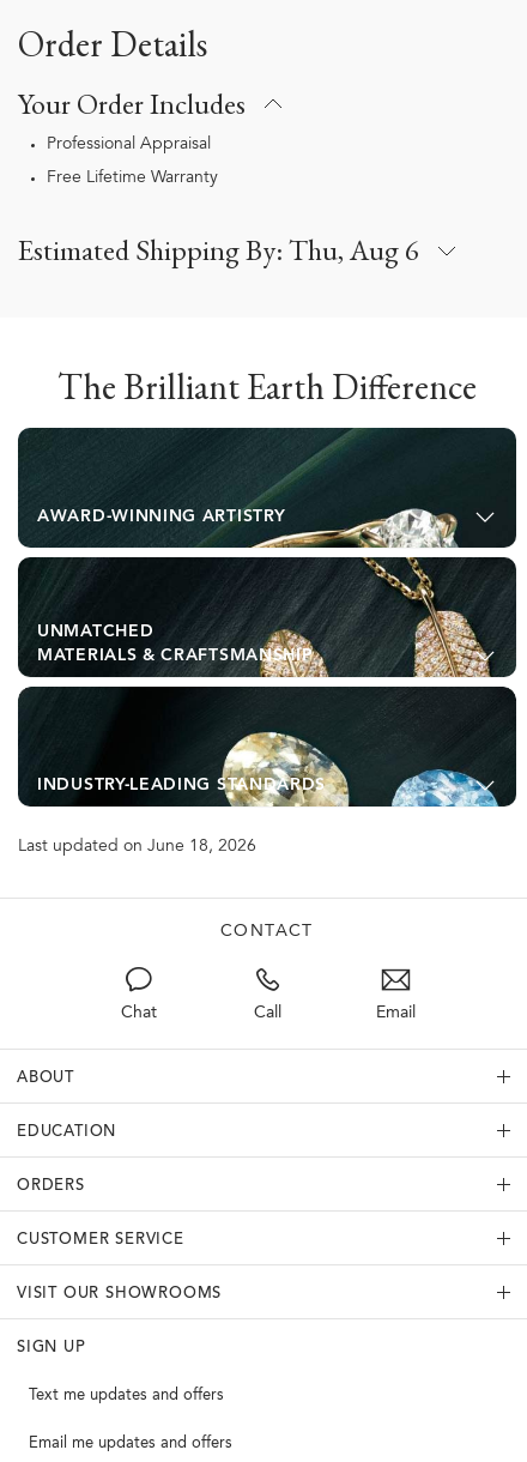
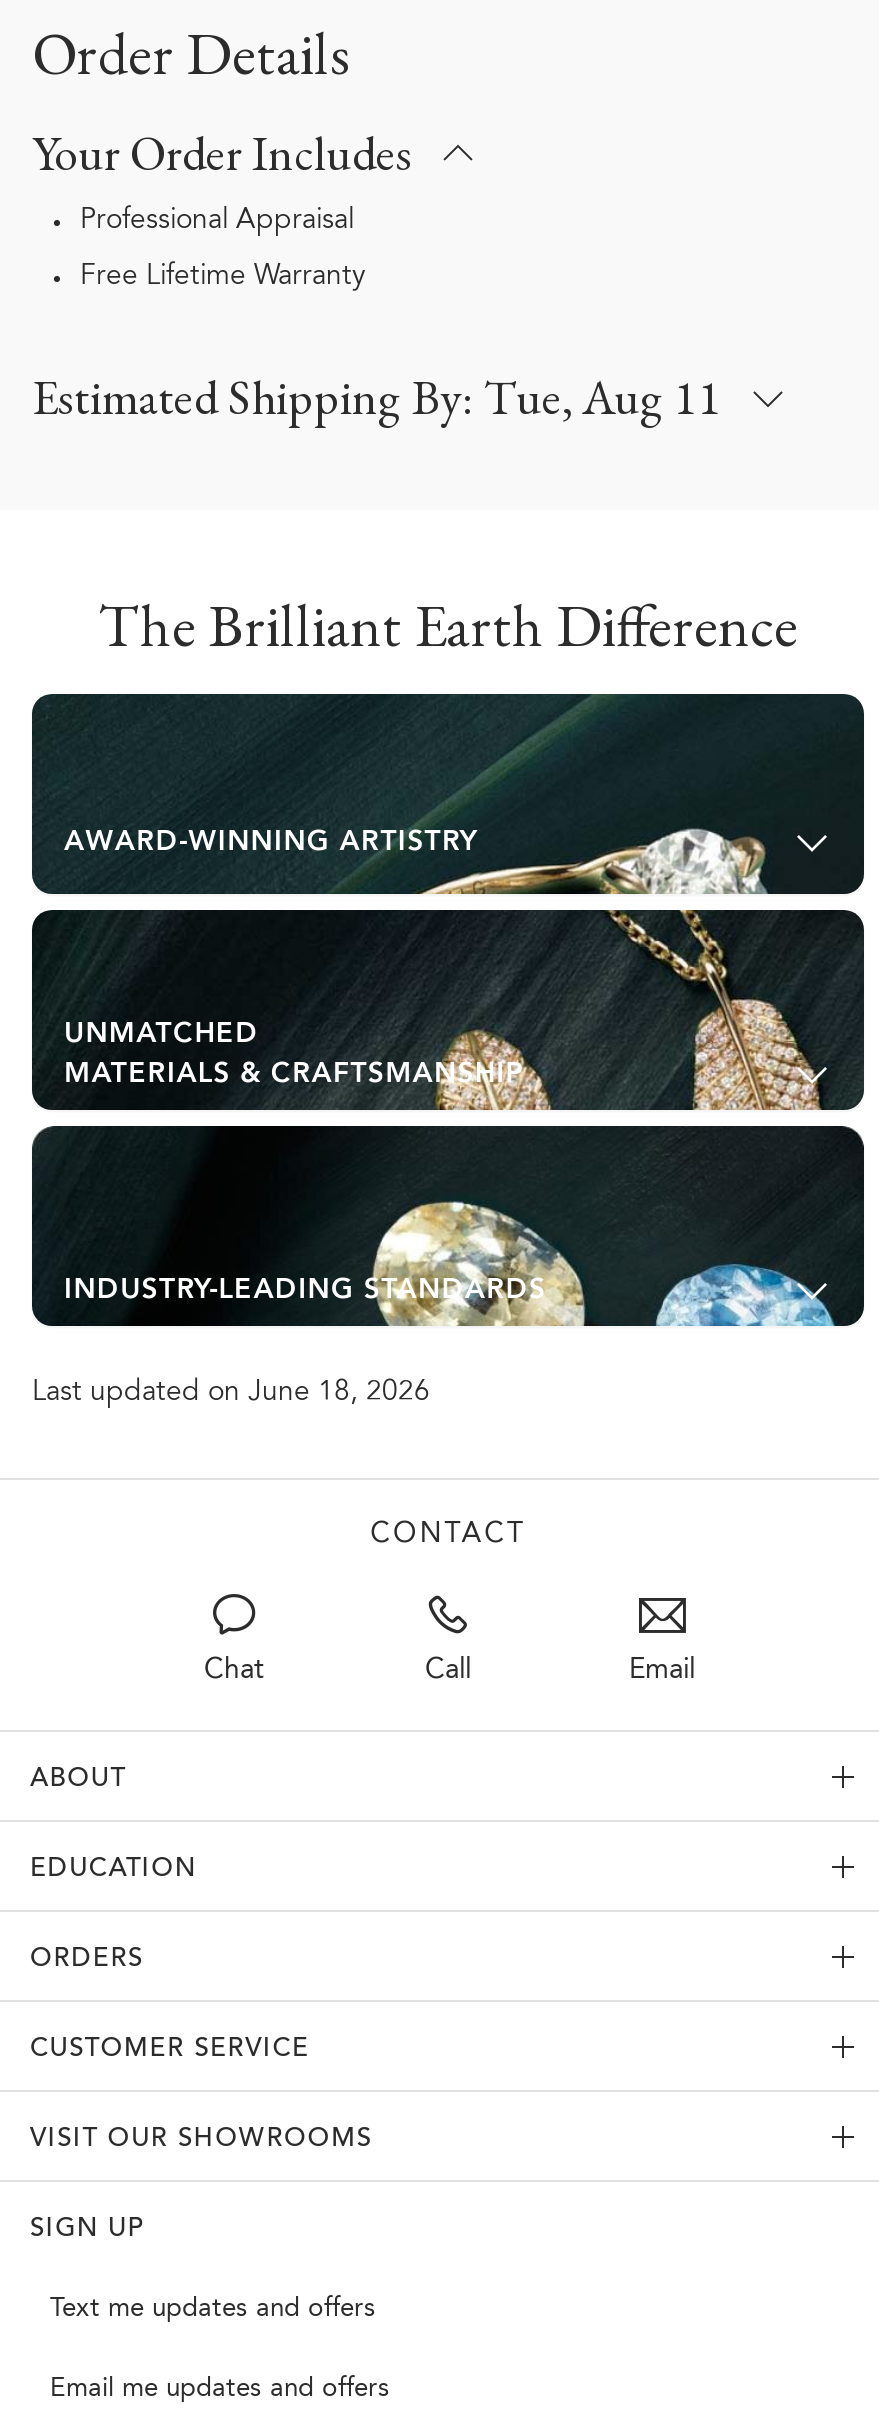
[18,231,419,268] Estimated Shipping By: Thu, Aug 6 -> [32,366,722,428] Estimated Shipping By: Tue, Aug 11

